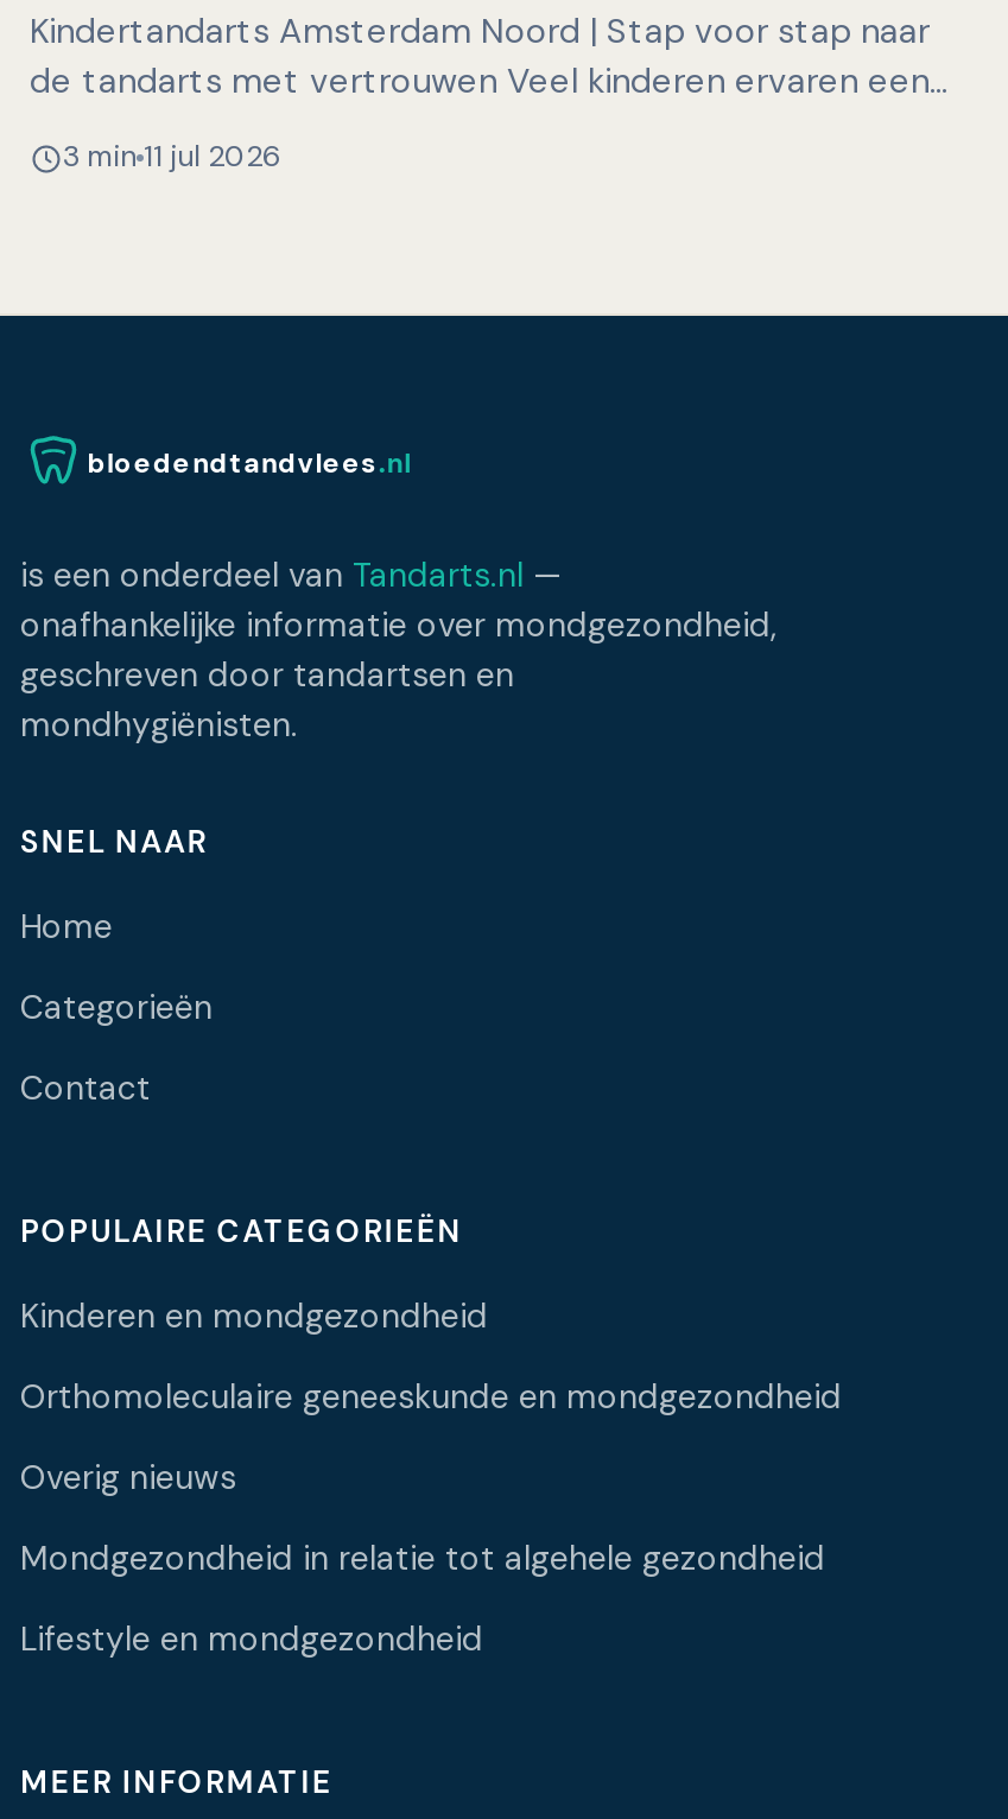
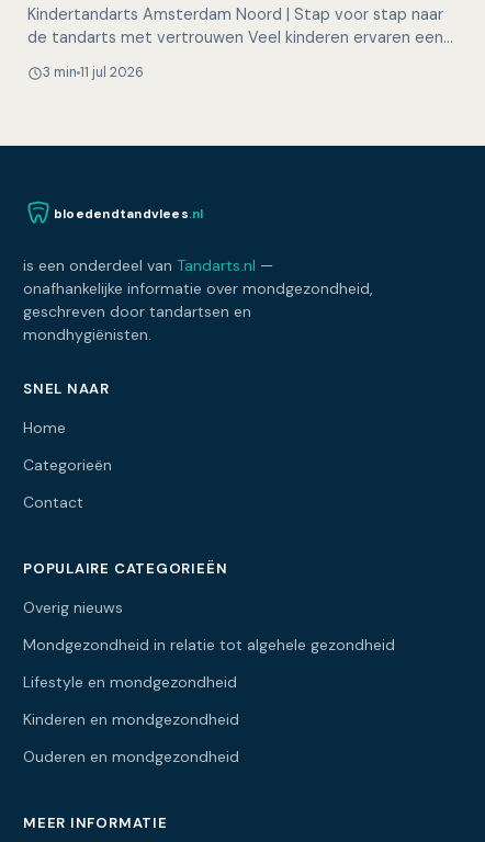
moved [20,1294,488,1337] -> [23,709,239,729]: Kinderen en mondgezondheid
[20,1375,842,1418] Orthomoleculaire geneeskunde en mondgezondheid -> none
moved [20,1456,825,1660] -> [23,598,395,692]: Overig nieuws | Mondgezondheid in relatie tot algehele gezondheid | Lifestyle en mondgezondheid
none -> [23,747,239,766] Ouderen en mondgezondheid

